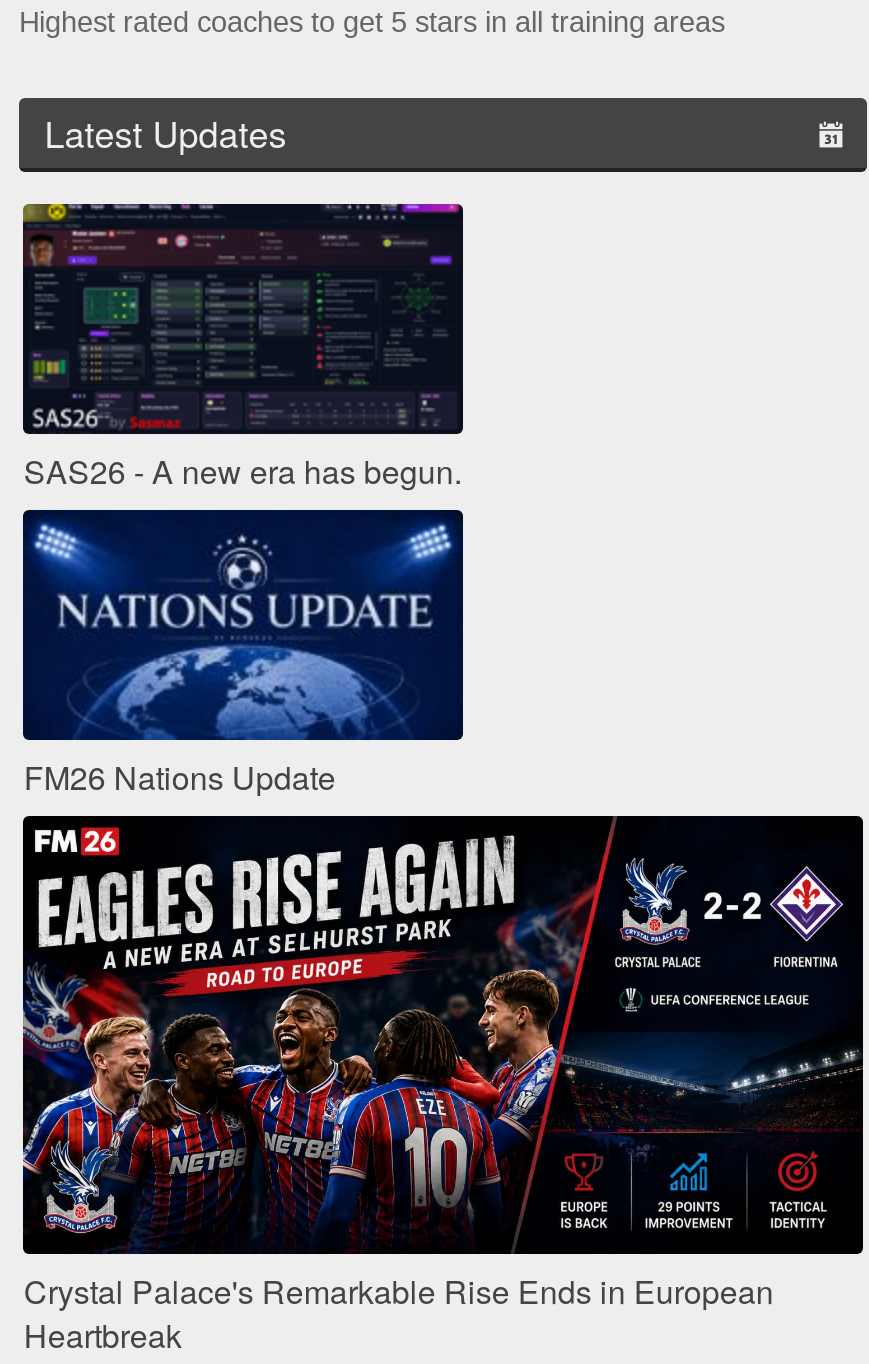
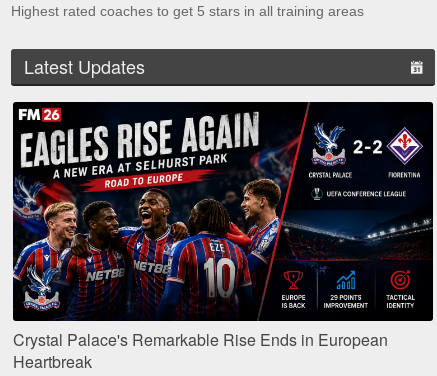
[21,202,465,493] [image] | SAS26 - A new era has begun. -> none
[21,508,465,799] [image] | FM26 Nations Update -> none

